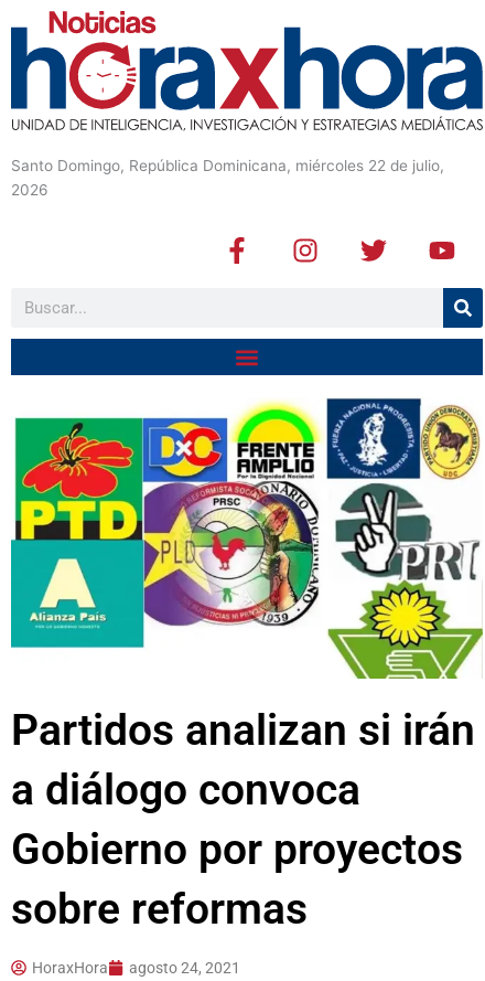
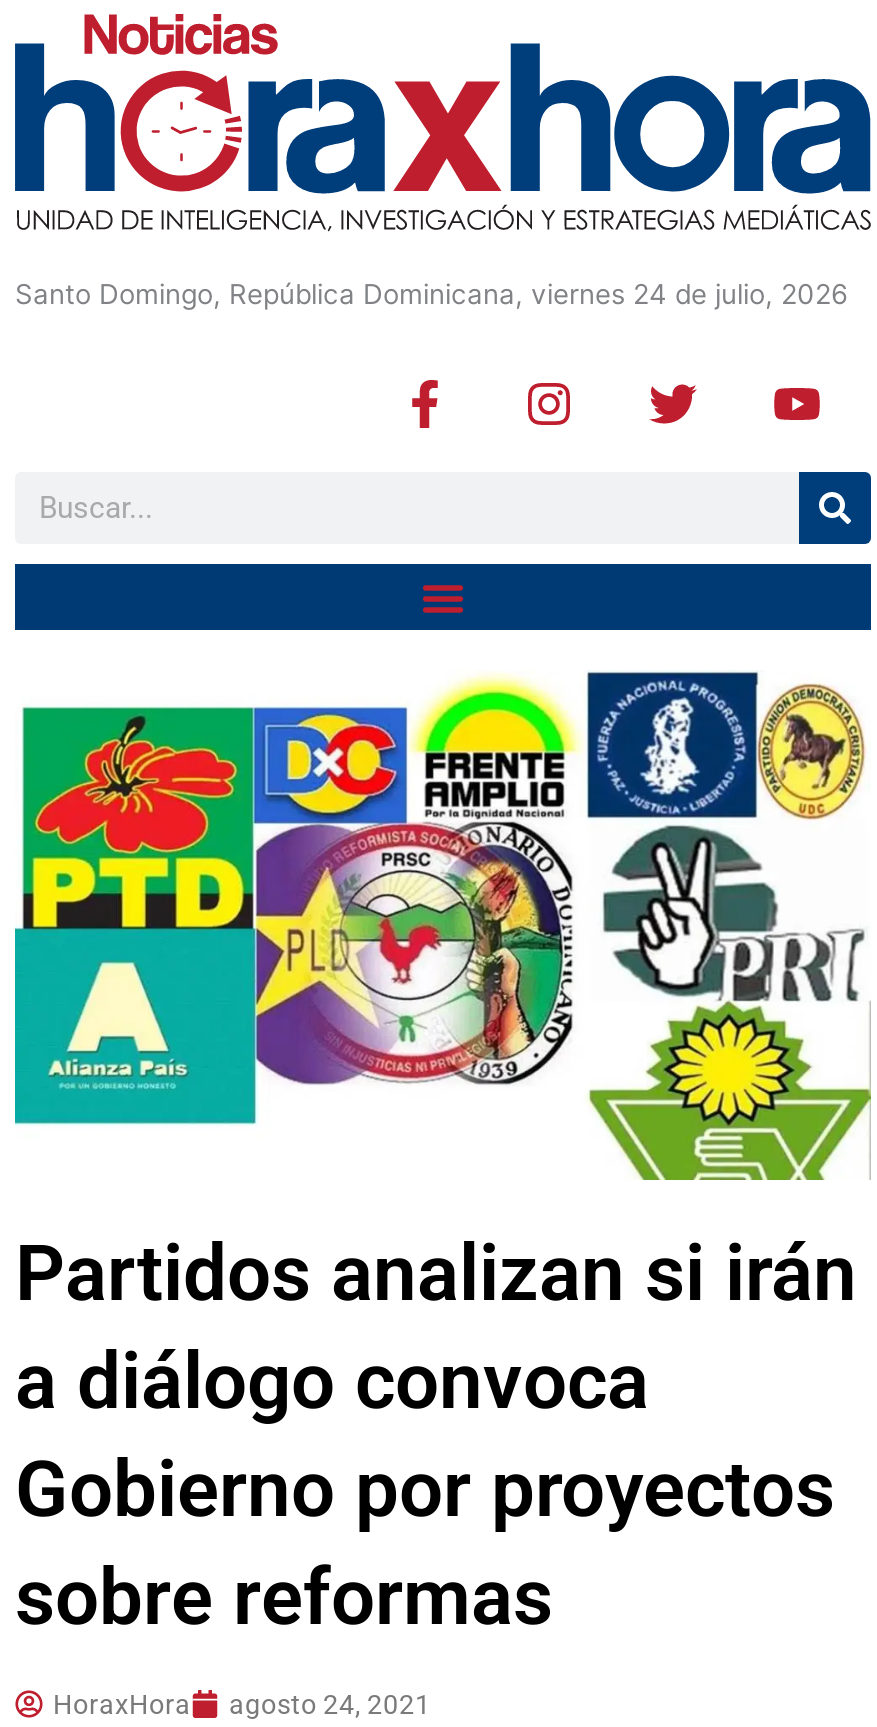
[11,157,444,199] Santo Domingo, República Dominicana, miércoles 22 de julio, | 2026 -> [15,278,849,310] Santo Domingo, República Dominicana, viernes 24 de julio, 2026

